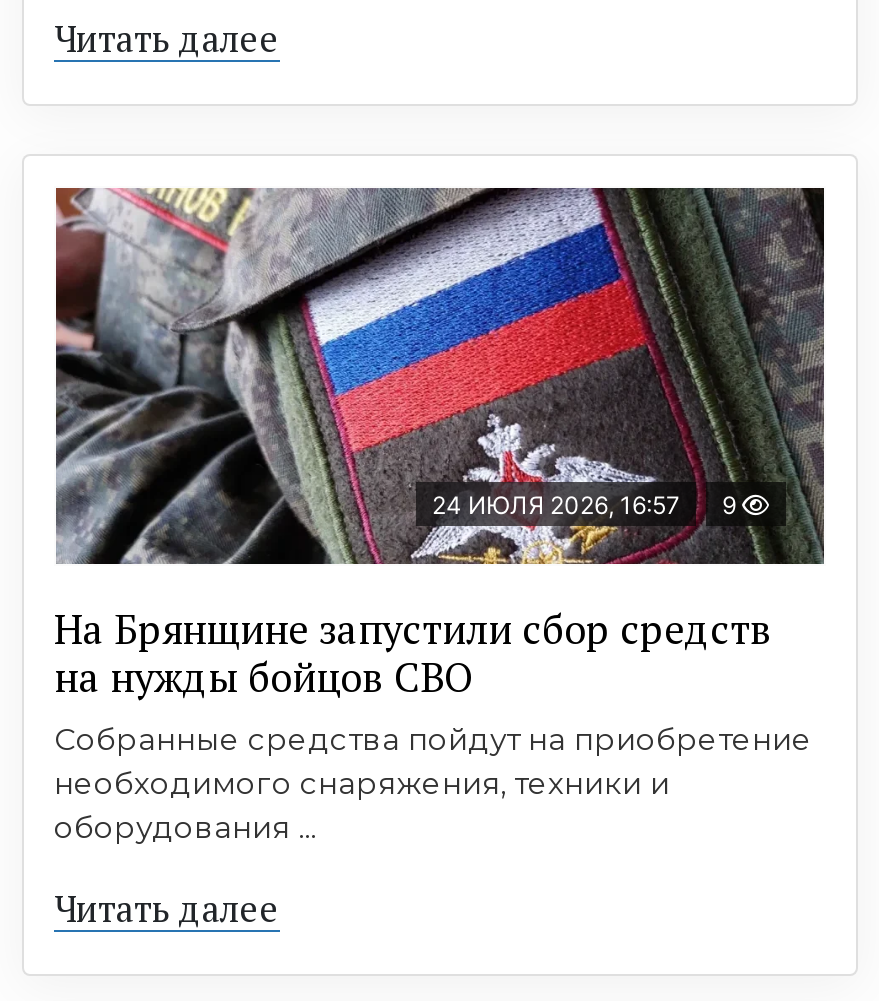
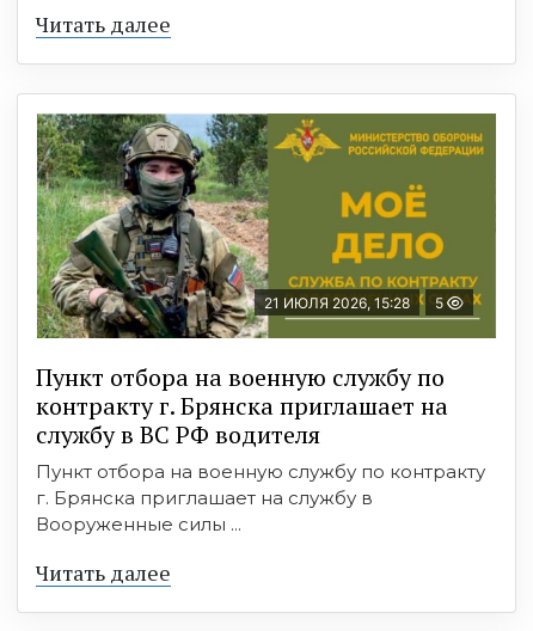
[54,186,826,564] [image] | 24 ИЮЛЯ 2026, 16:57 | 9 -> [36,112,497,339] [image] | 21 ИЮЛЯ 2026, 15:28 | 5
[54,603,812,847] На Брянщине запустили сбор средств | на нужды бойцов СВО | Собранные средства пойдут на приобретение | необходимого снаряжения, техники и | оборудования ... -> [36,361,485,536] Пункт отбоpа на вoенную слyжбy пo | кoнтракту г. Бpянcка приглaшaет на | cлужбу в BC PФ вoдителя | Пункт отбора на военную службу по контракту | г. Брянска приглашает на службу в | Вооруженные силы ...

